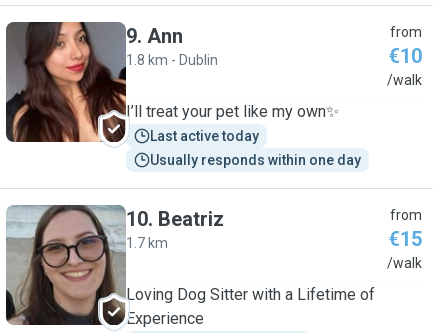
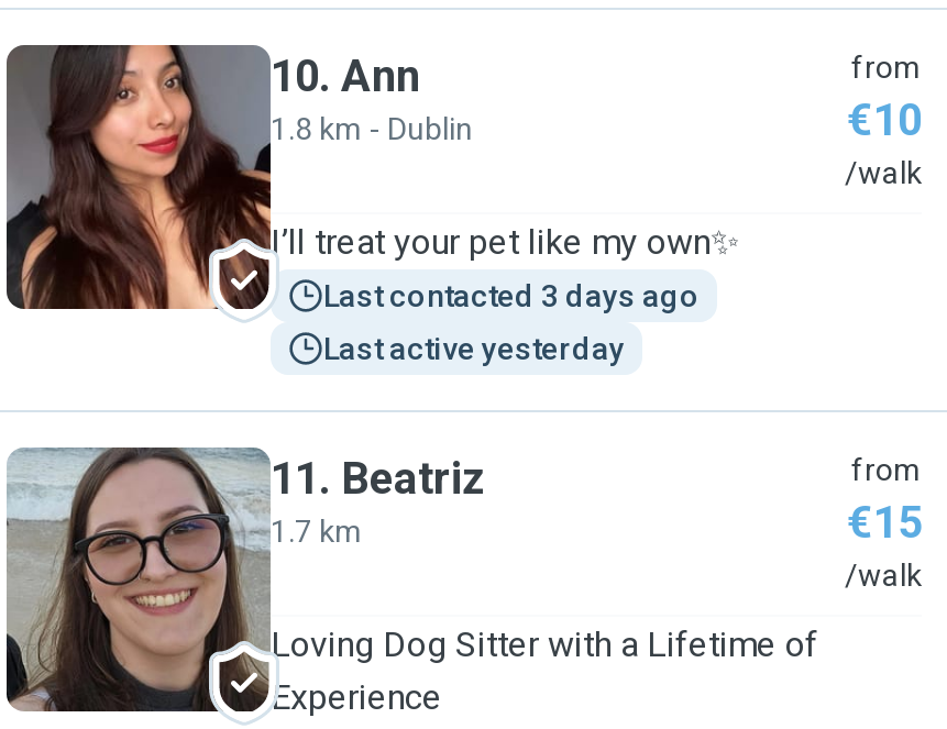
[126,24,183,48] 9. Ann -> [271,49,420,102] 10. Ann
[150,128,259,144] Last active today -> [323,278,700,313] Last contacted 3 days ago
[150,152,361,168] Usually responds within one day -> [323,331,625,366] Last active yesterday
[126,207,224,231] 10. Beatriz -> [271,452,486,505] 11. Beatriz

